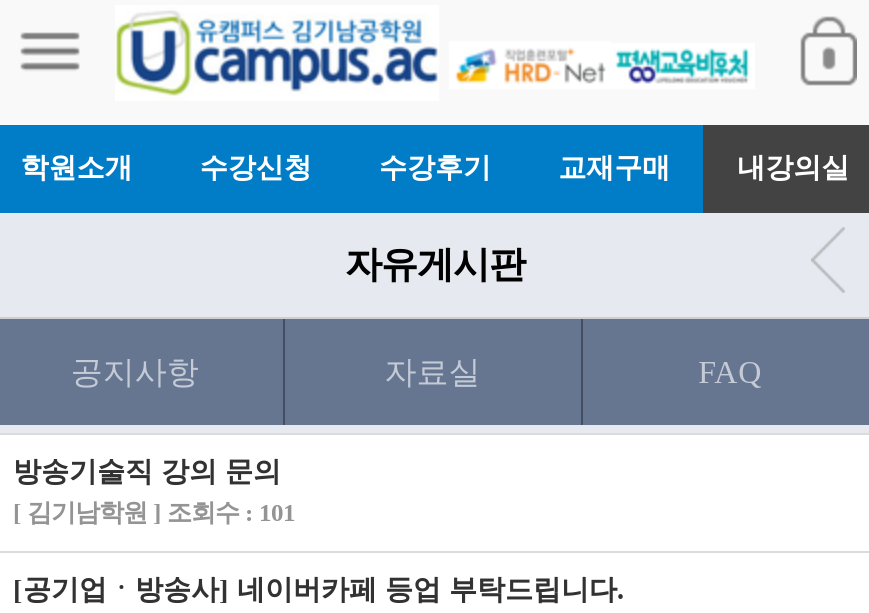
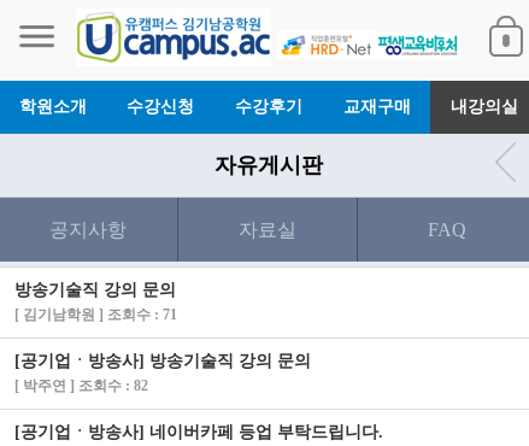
[13,499,295,527] [ 김기남학원 ] 조회수 : 101 -> [14,306,311,394] [ 김기남학원 ] 조회수 : 71 | [공기업ㆍ방송사] 방송기술직 강의 문의 | [ 박주연 ] 조회수 : 82

